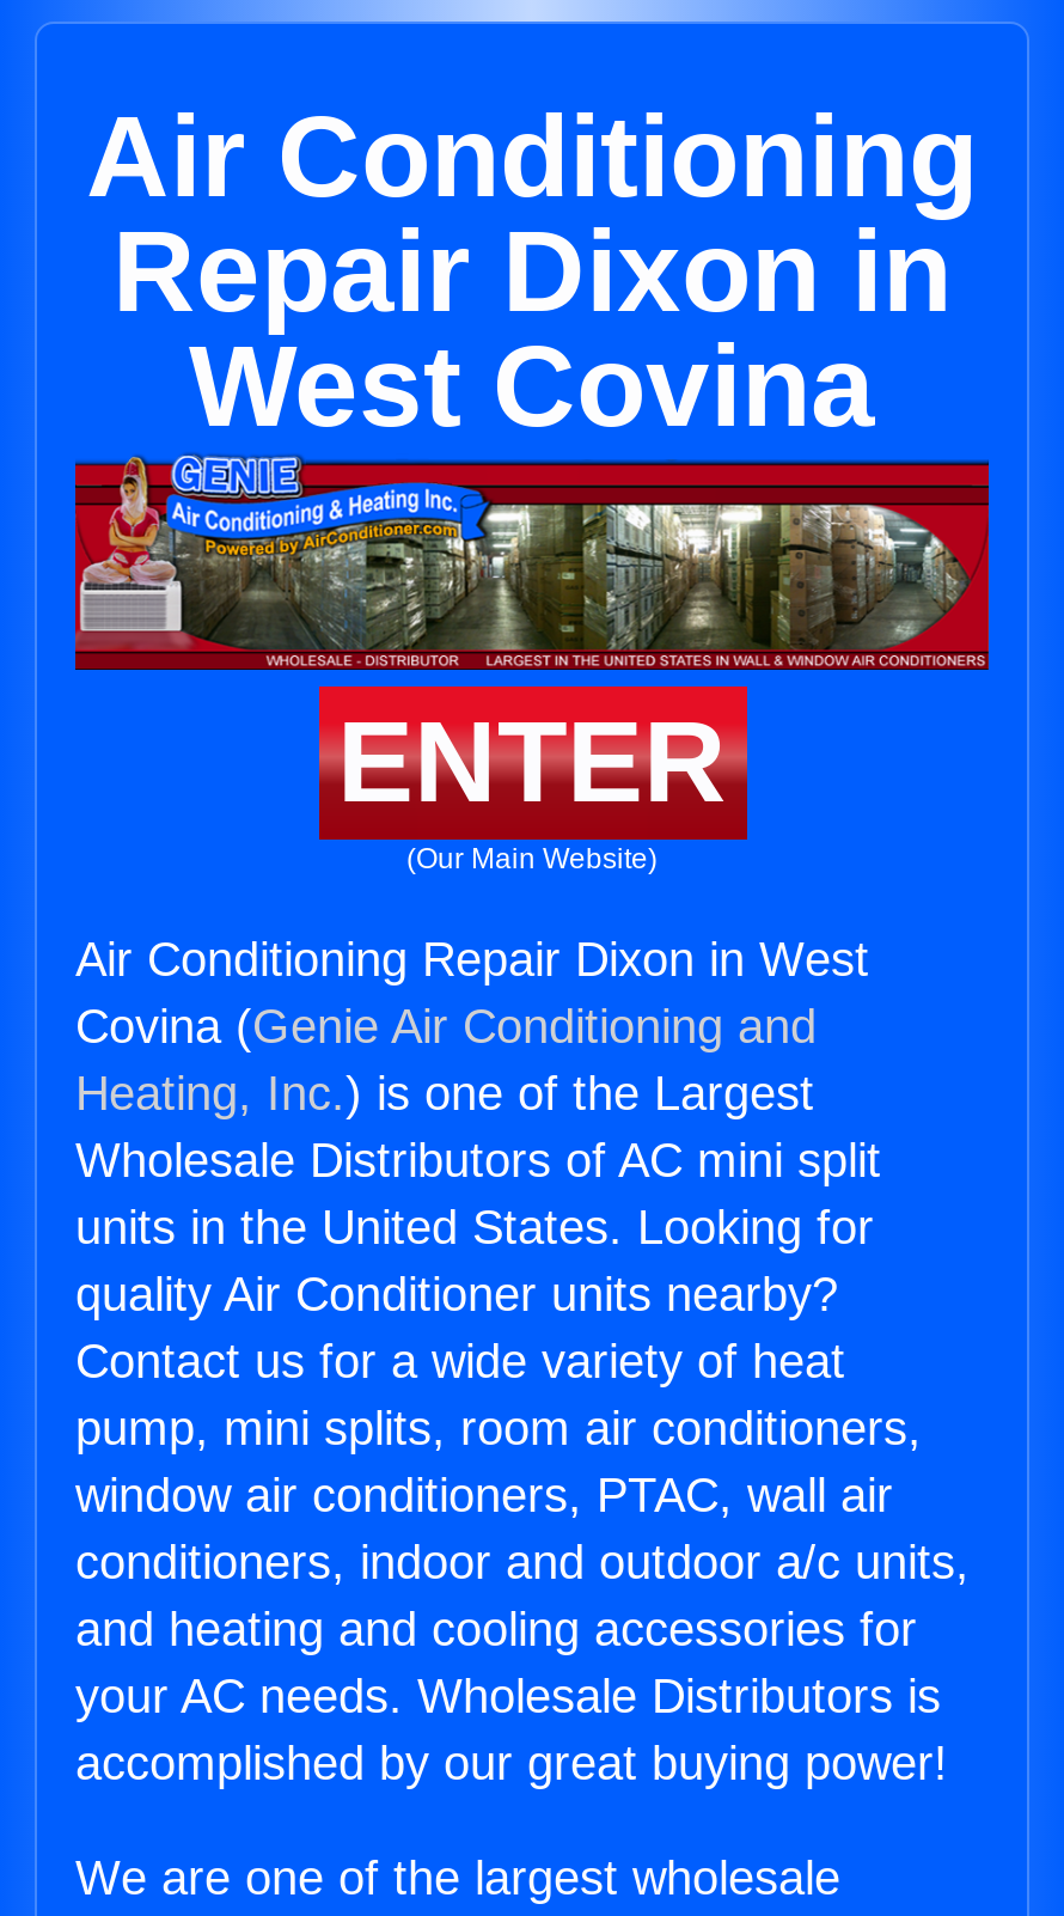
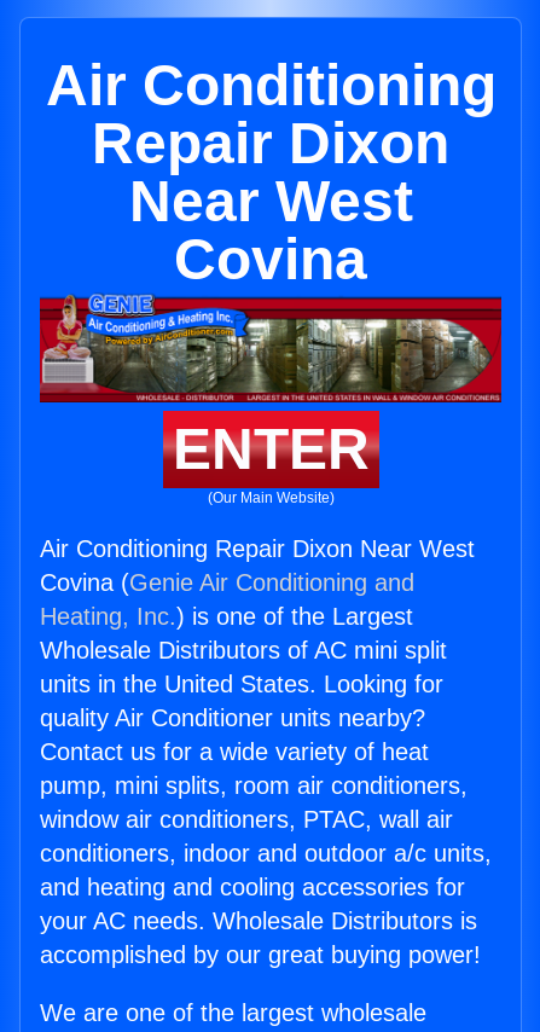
[112,208,952,450] Repair Dixon in | West Covina -> [92,111,449,291] Repair Dixon | Near West | Covina
[75,933,869,986] Air Conditioning Repair Dixon in West -> [40,535,475,562] Air Conditioning Repair Dixon Near West

